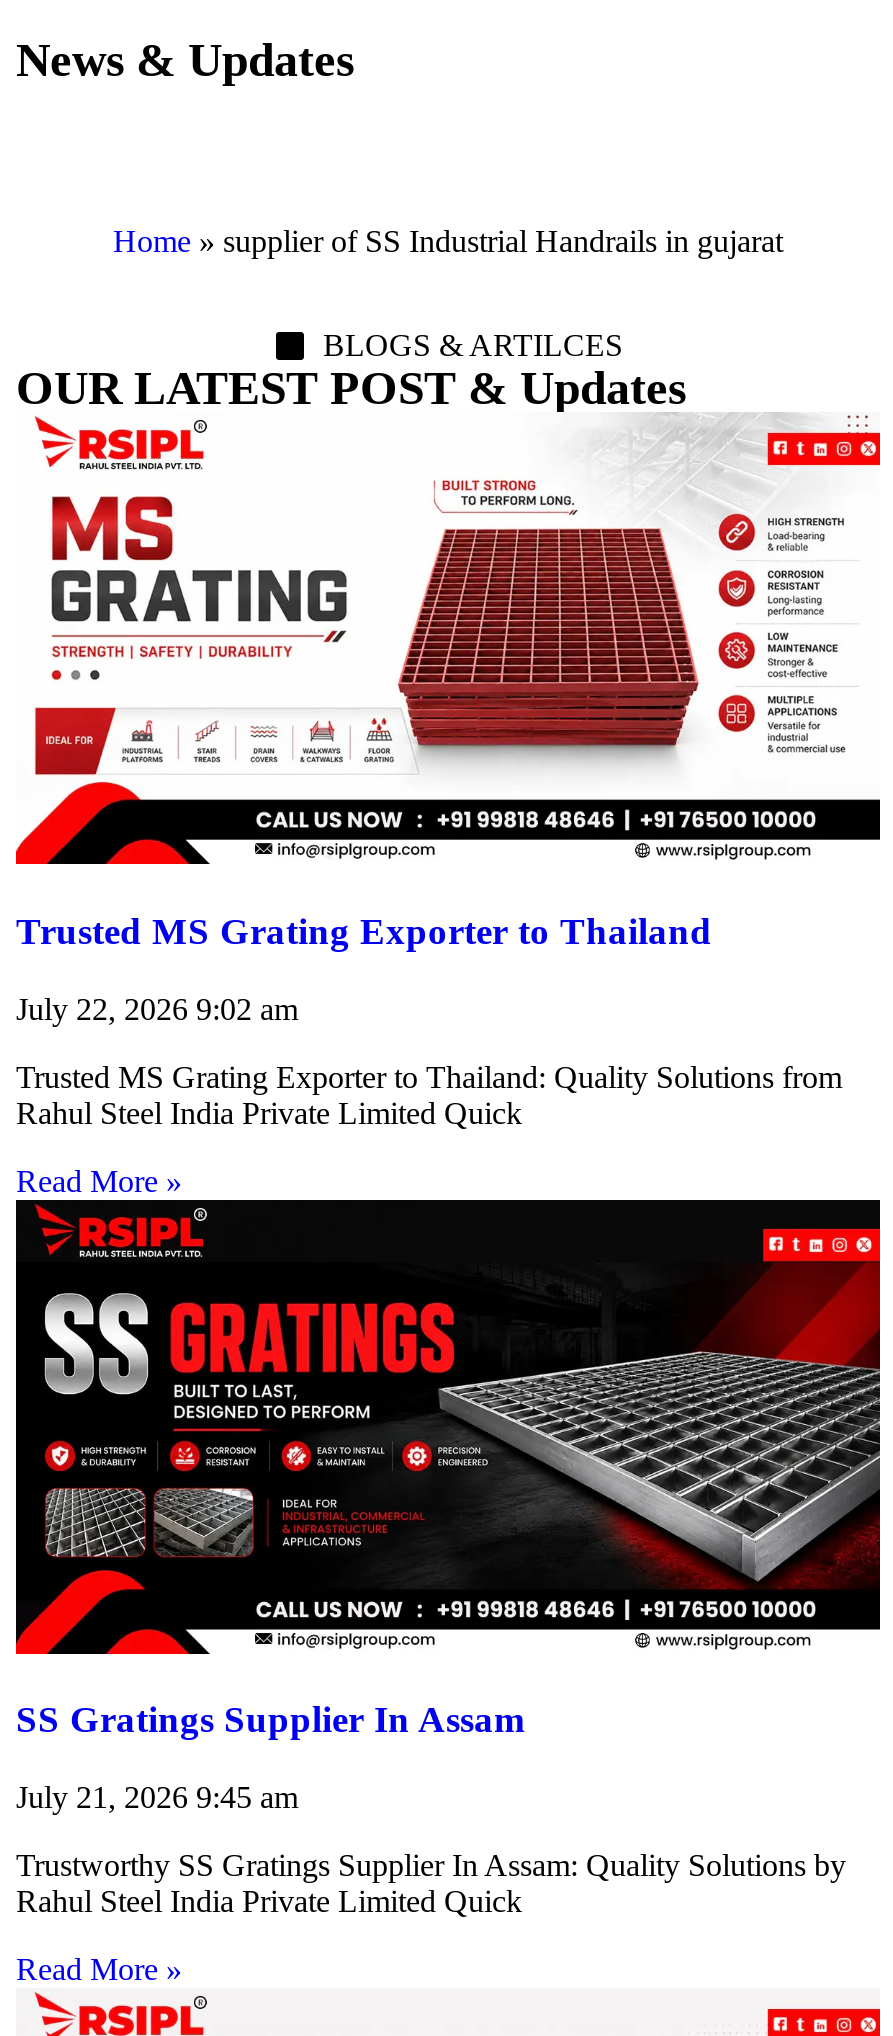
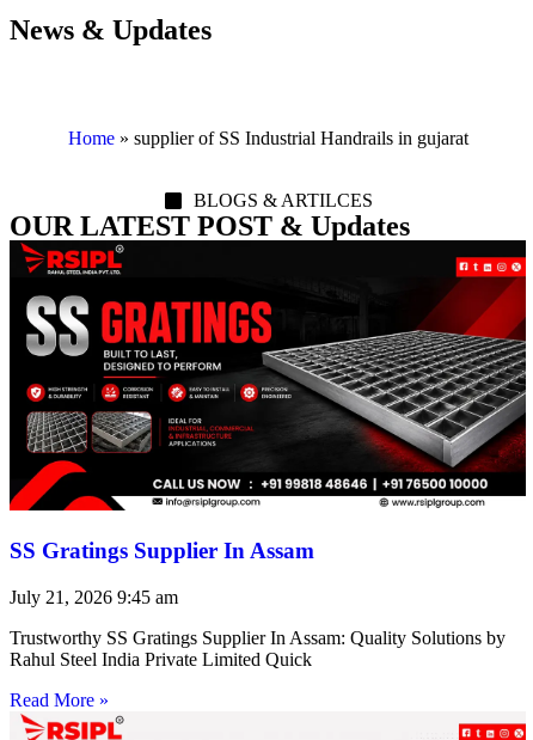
[16,412,882,1198] [image] | Trusted MS Grating Exporter to Thailand | July 22, 2026 9:02 am | Trusted MS Grating Exporter to Thailand: Quality Solutions from | Rahul Steel India Private Limited Quick | Read More » -> none

